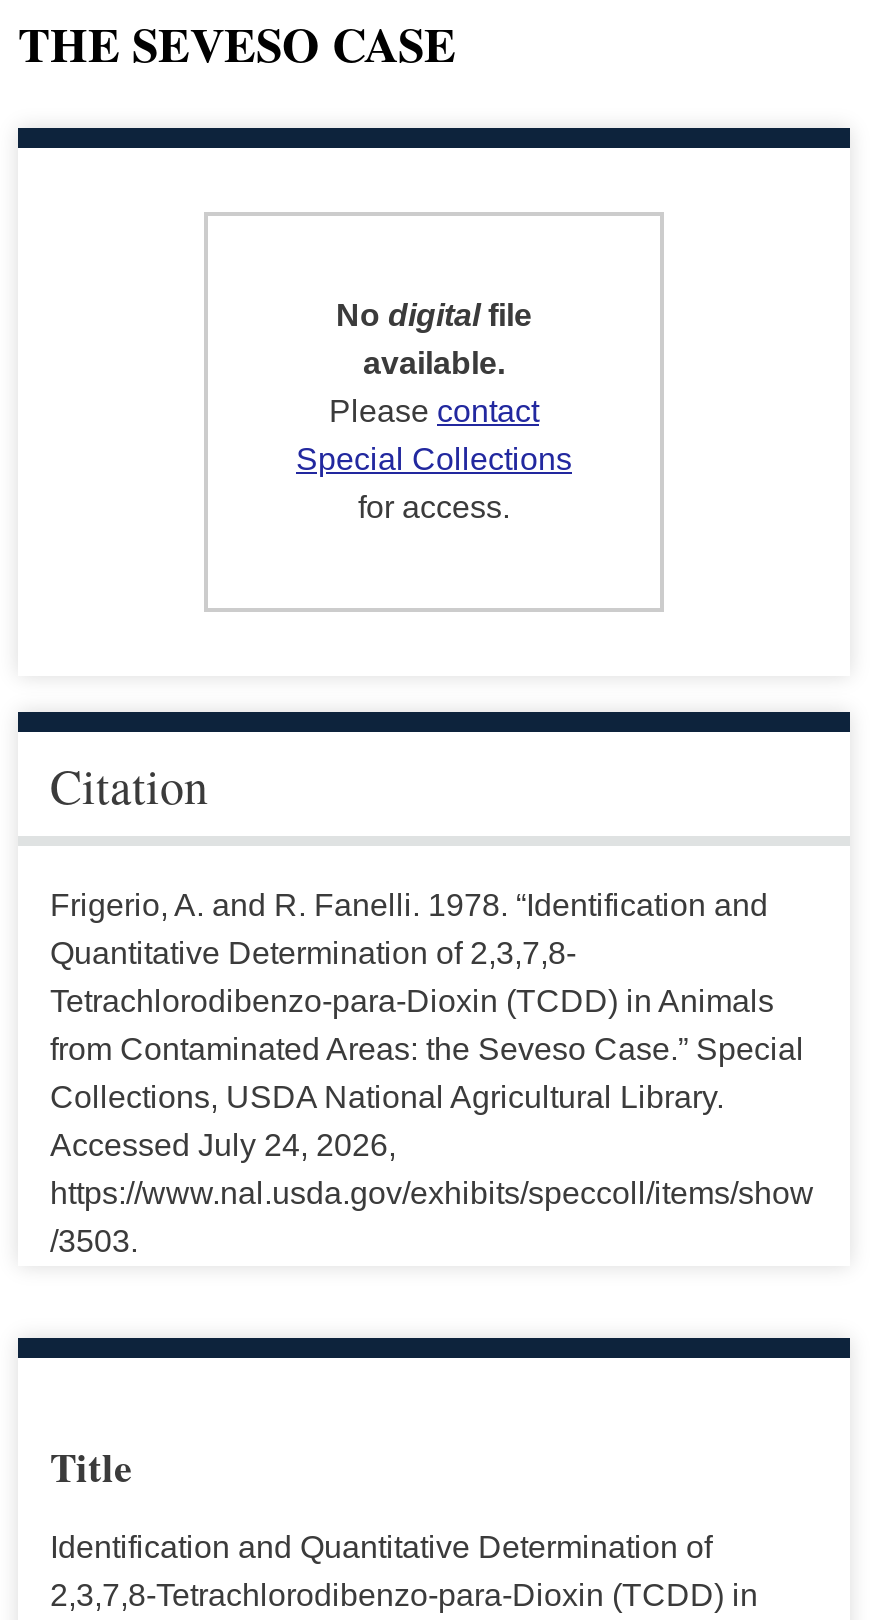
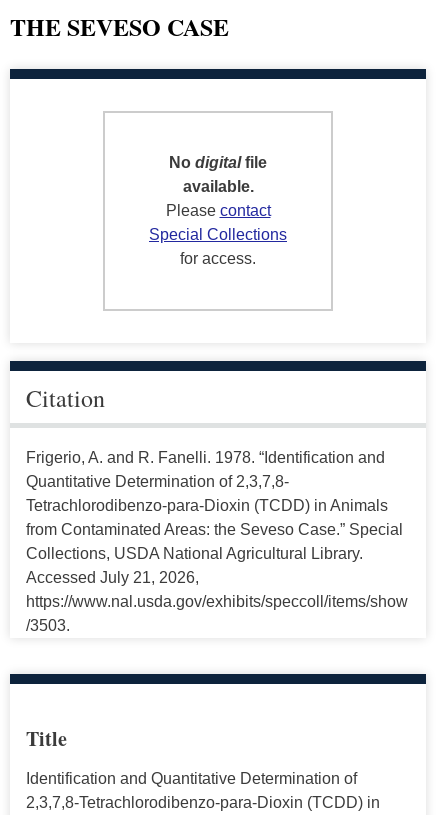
[50,1127,396,1161] Accessed July 24, 2026, -> [26,568,199,585] Accessed July 21, 2026,

